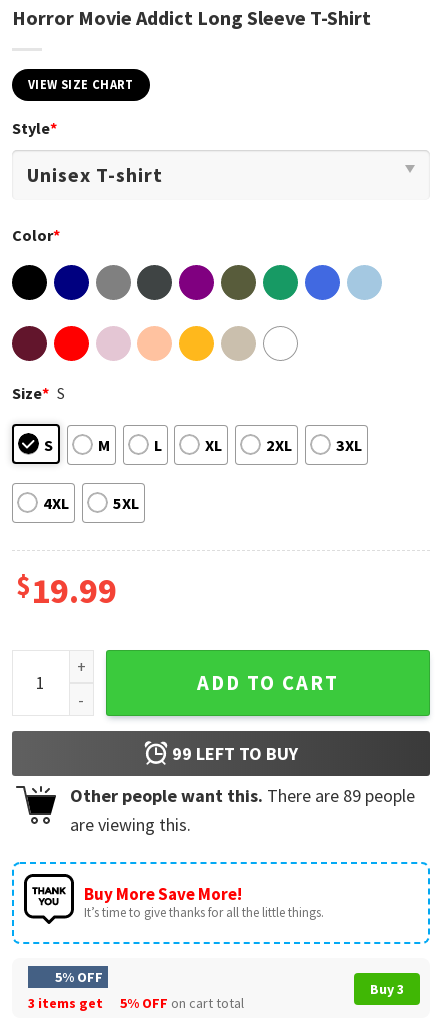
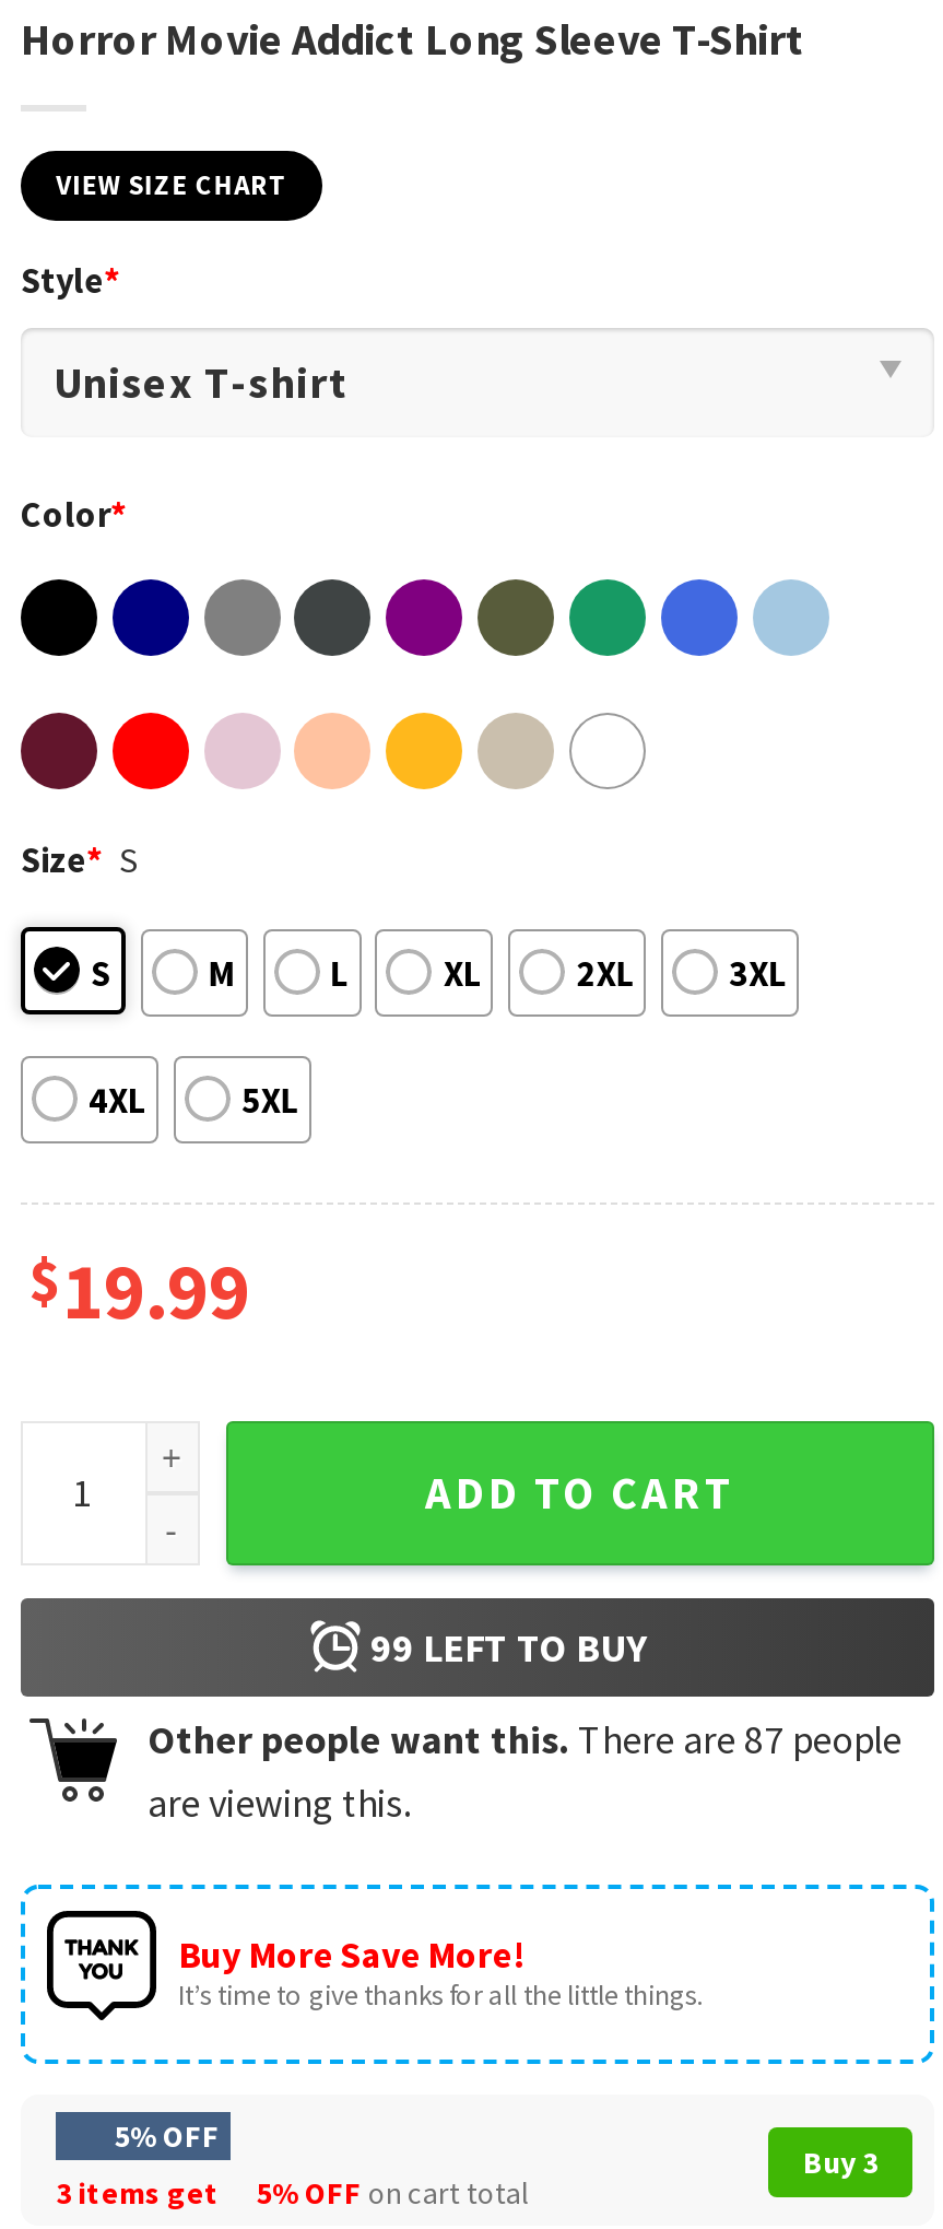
[70,784,415,807] Other people want this. There are 89 people -> [148,1713,901,1764] Other people want this. There are 87 people

